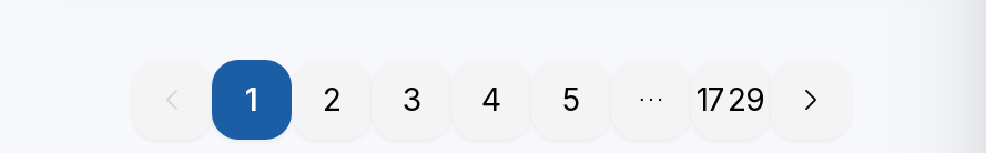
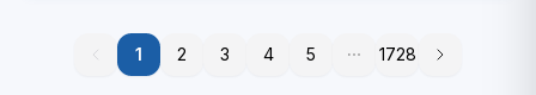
[697,80,765,118] 1729 -> [379,44,416,64] 1728

